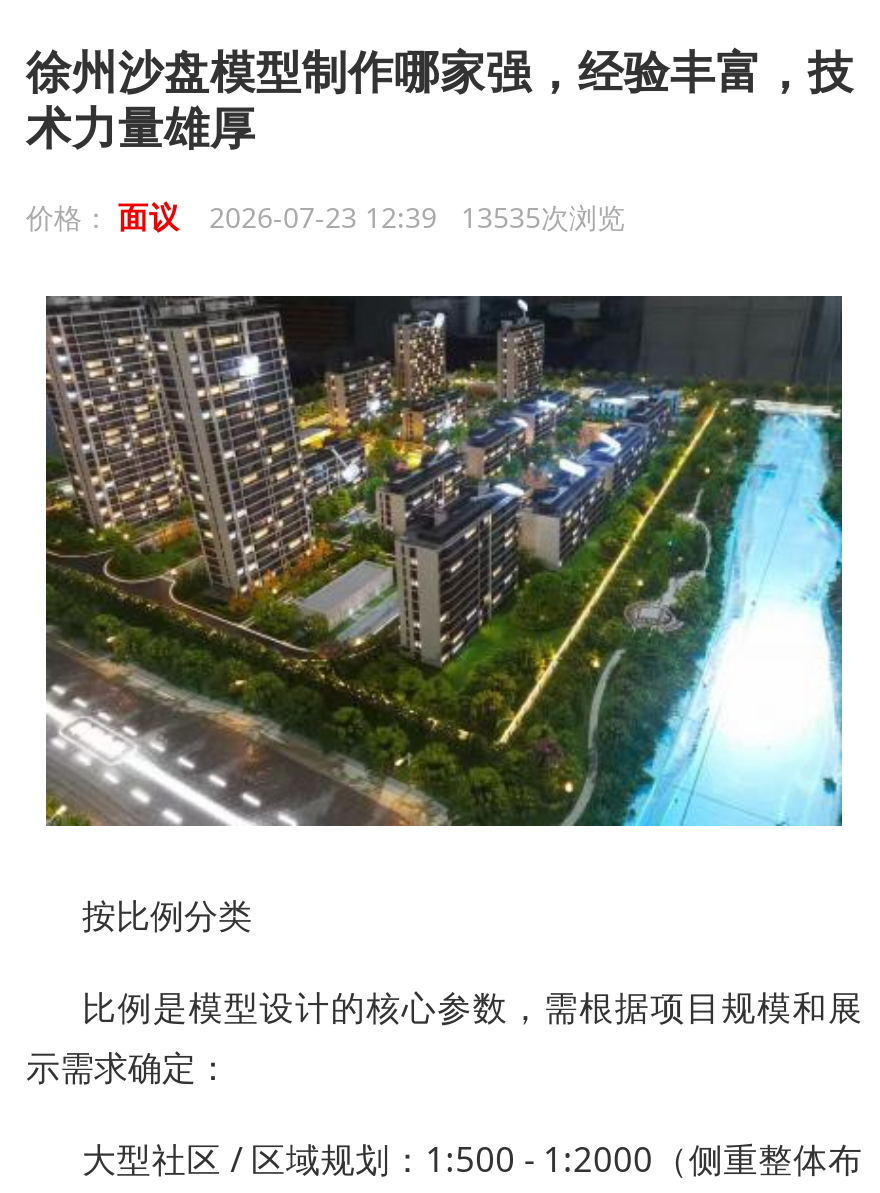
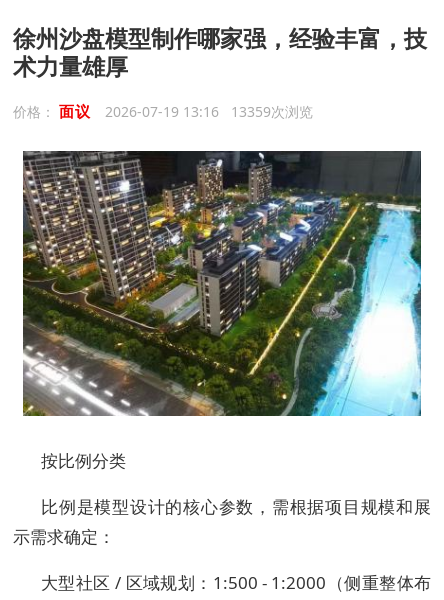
[26,196,625,236] 价格：面议 2026-07-23 12:39 13535次浏览 -> [13,101,312,121] 价格：面议 2026-07-19 13:16 13359次浏览

